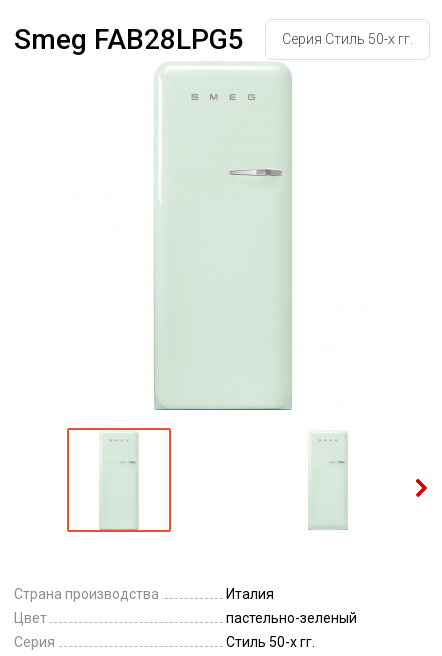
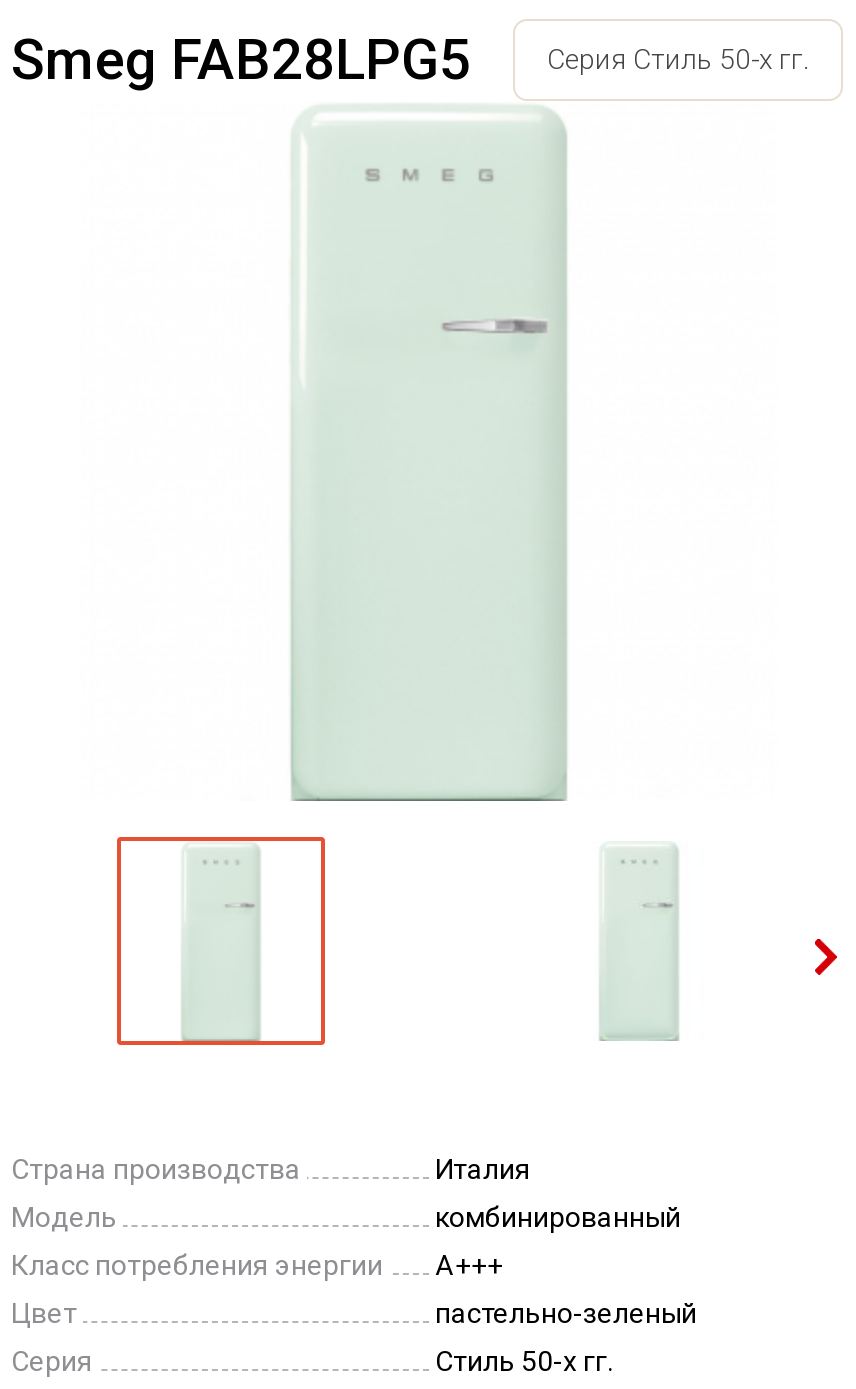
none -> [11,1200,681,1280] Модель | комбинированный | Класс потребления энергии | A+++

